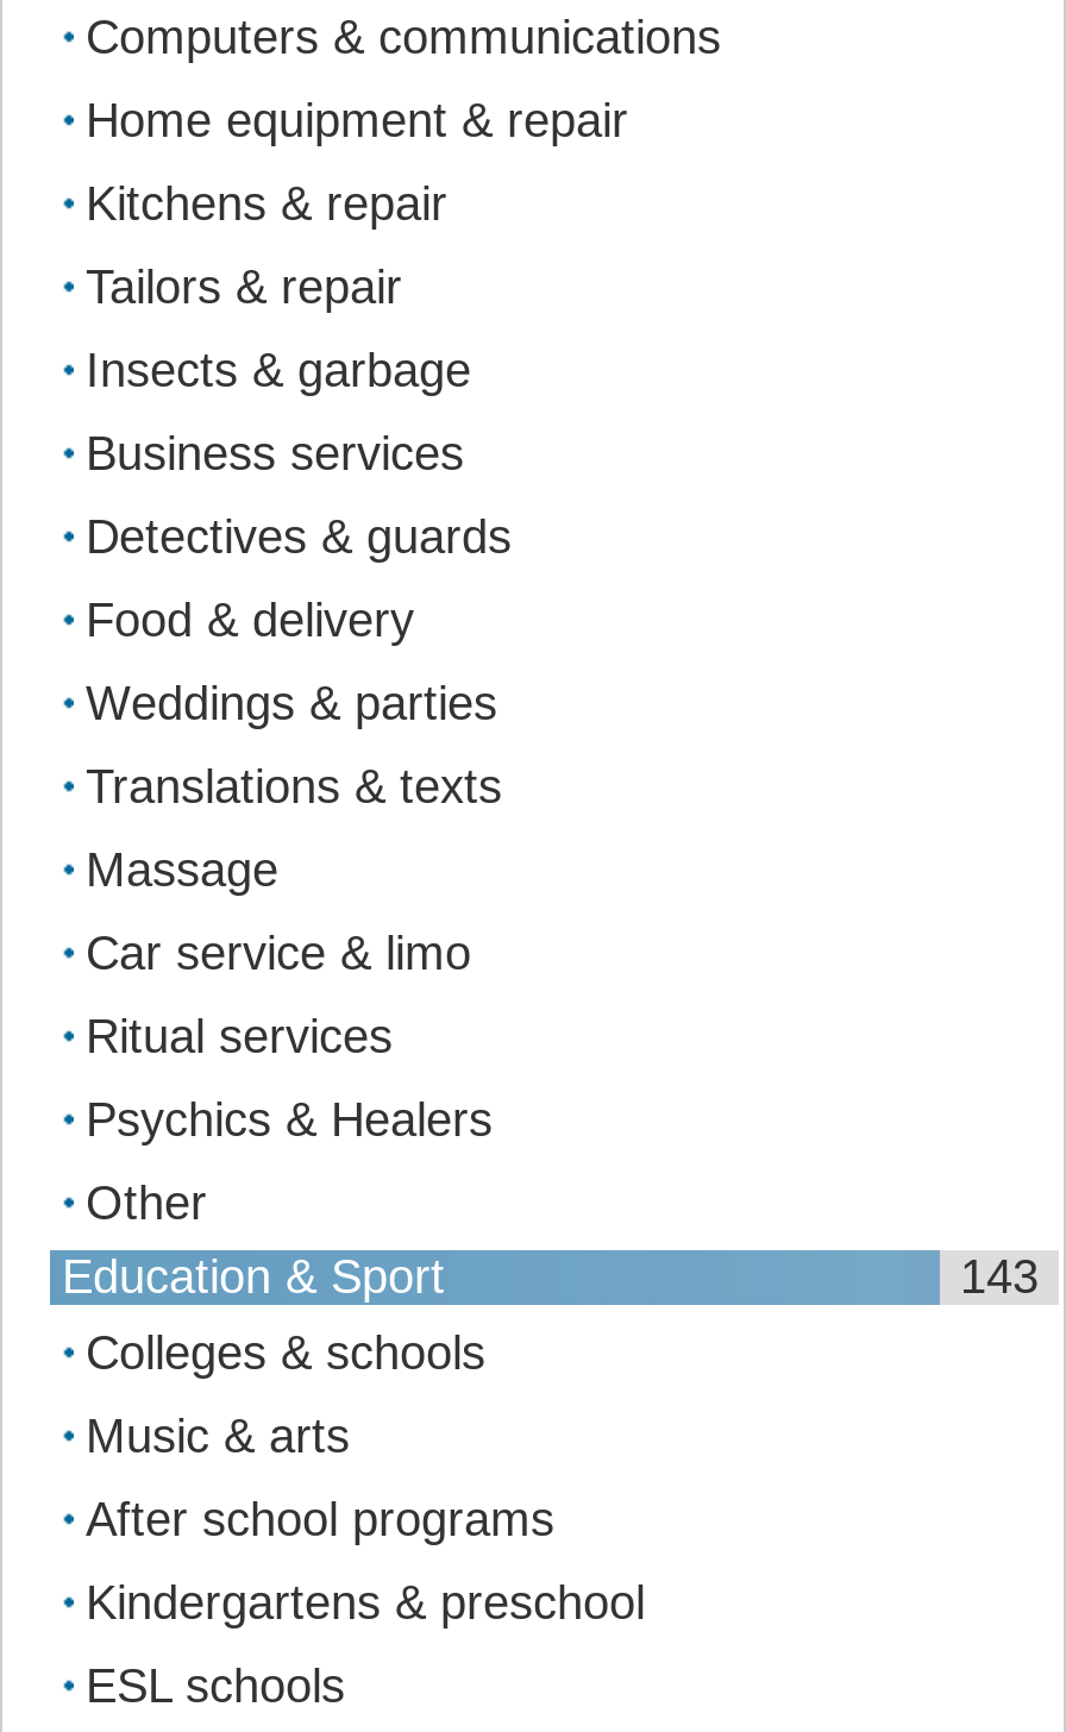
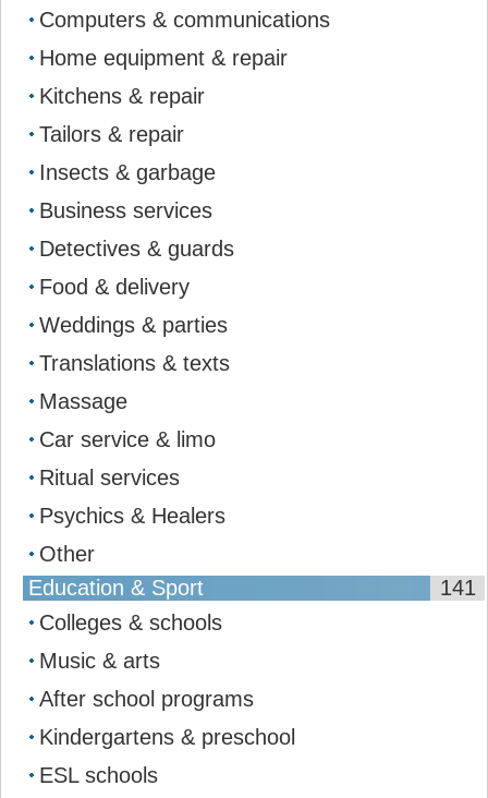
[960,1250,1039,1303] 143 -> [440,576,475,600] 141

